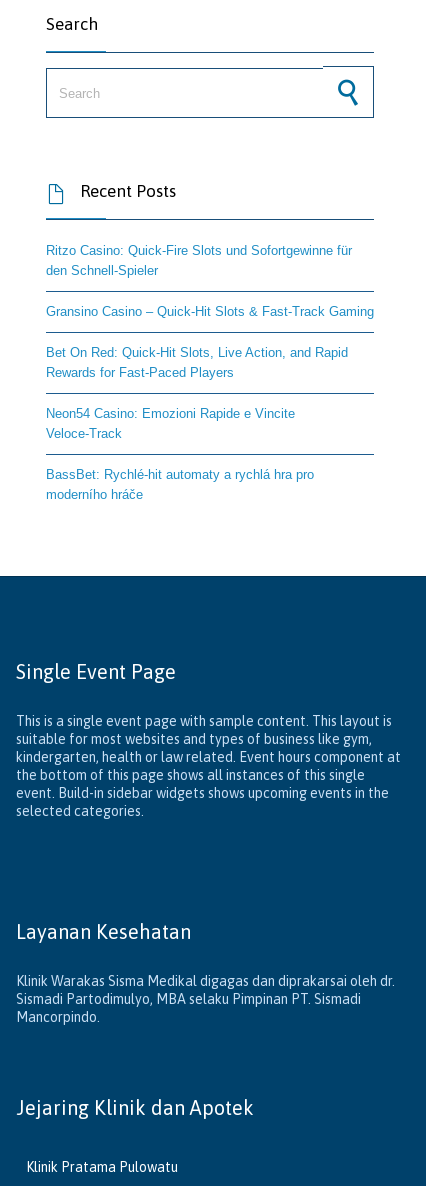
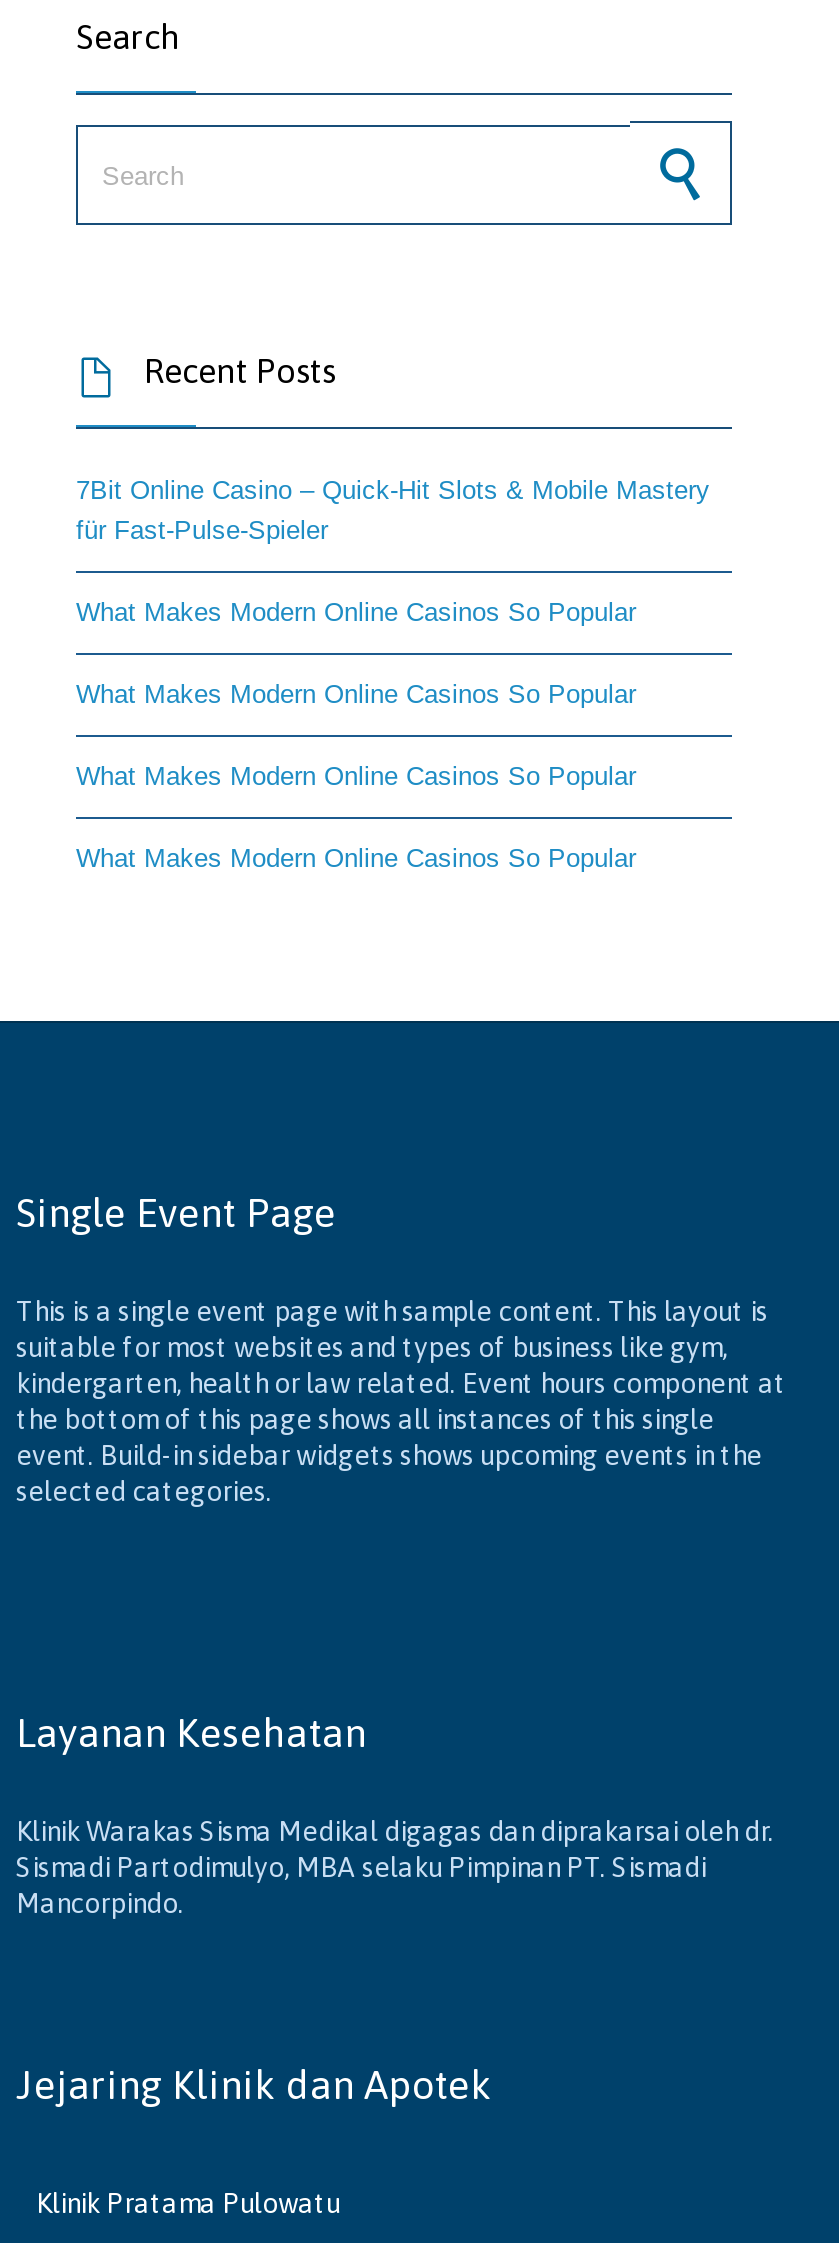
[46,243,352,278] Ritzo Casino: Quick‑Fire Slots und Sofortgewinne für | den Schnell‑Spieler -> [76,476,710,546] 7Bit Online Casino – Quick‑Hit Slots & Mobile Mastery | für Fast‑Pulse‑Spieler
[46,304,374,319] Gransino Casino – Quick‑Hit Slots & Fast‑Track Gaming -> [76,598,636,628] What Makes Modern Online Casinos So Popular
[46,345,348,380] Bet On Red: Quick‑Hit Slots, Live Action, and Rapid | Rewards for Fast‑Paced Players -> [76,680,636,710] What Makes Modern Online Casinos So Popular
[46,406,295,441] Neon54 Casino: Emozioni Rapide e Vincite | Veloce‑Track -> [76,762,636,792] What Makes Modern Online Casinos So Popular
[46,467,314,502] BassBet: Rychlé‑hit automaty a rychlá hra pro | moderního hráče -> [76,844,636,874] What Makes Modern Online Casinos So Popular

